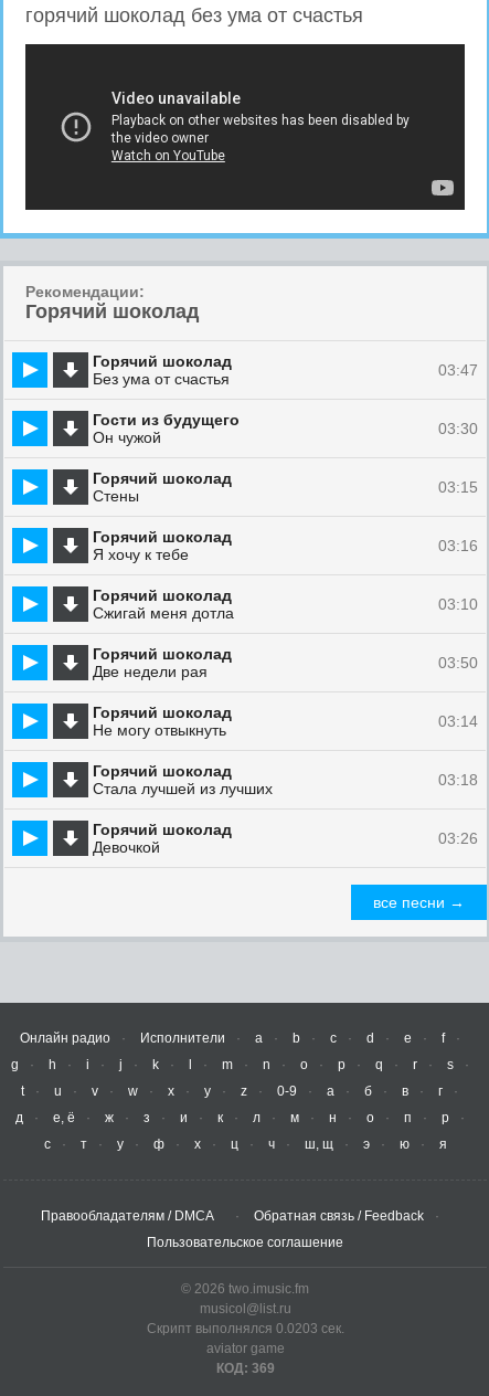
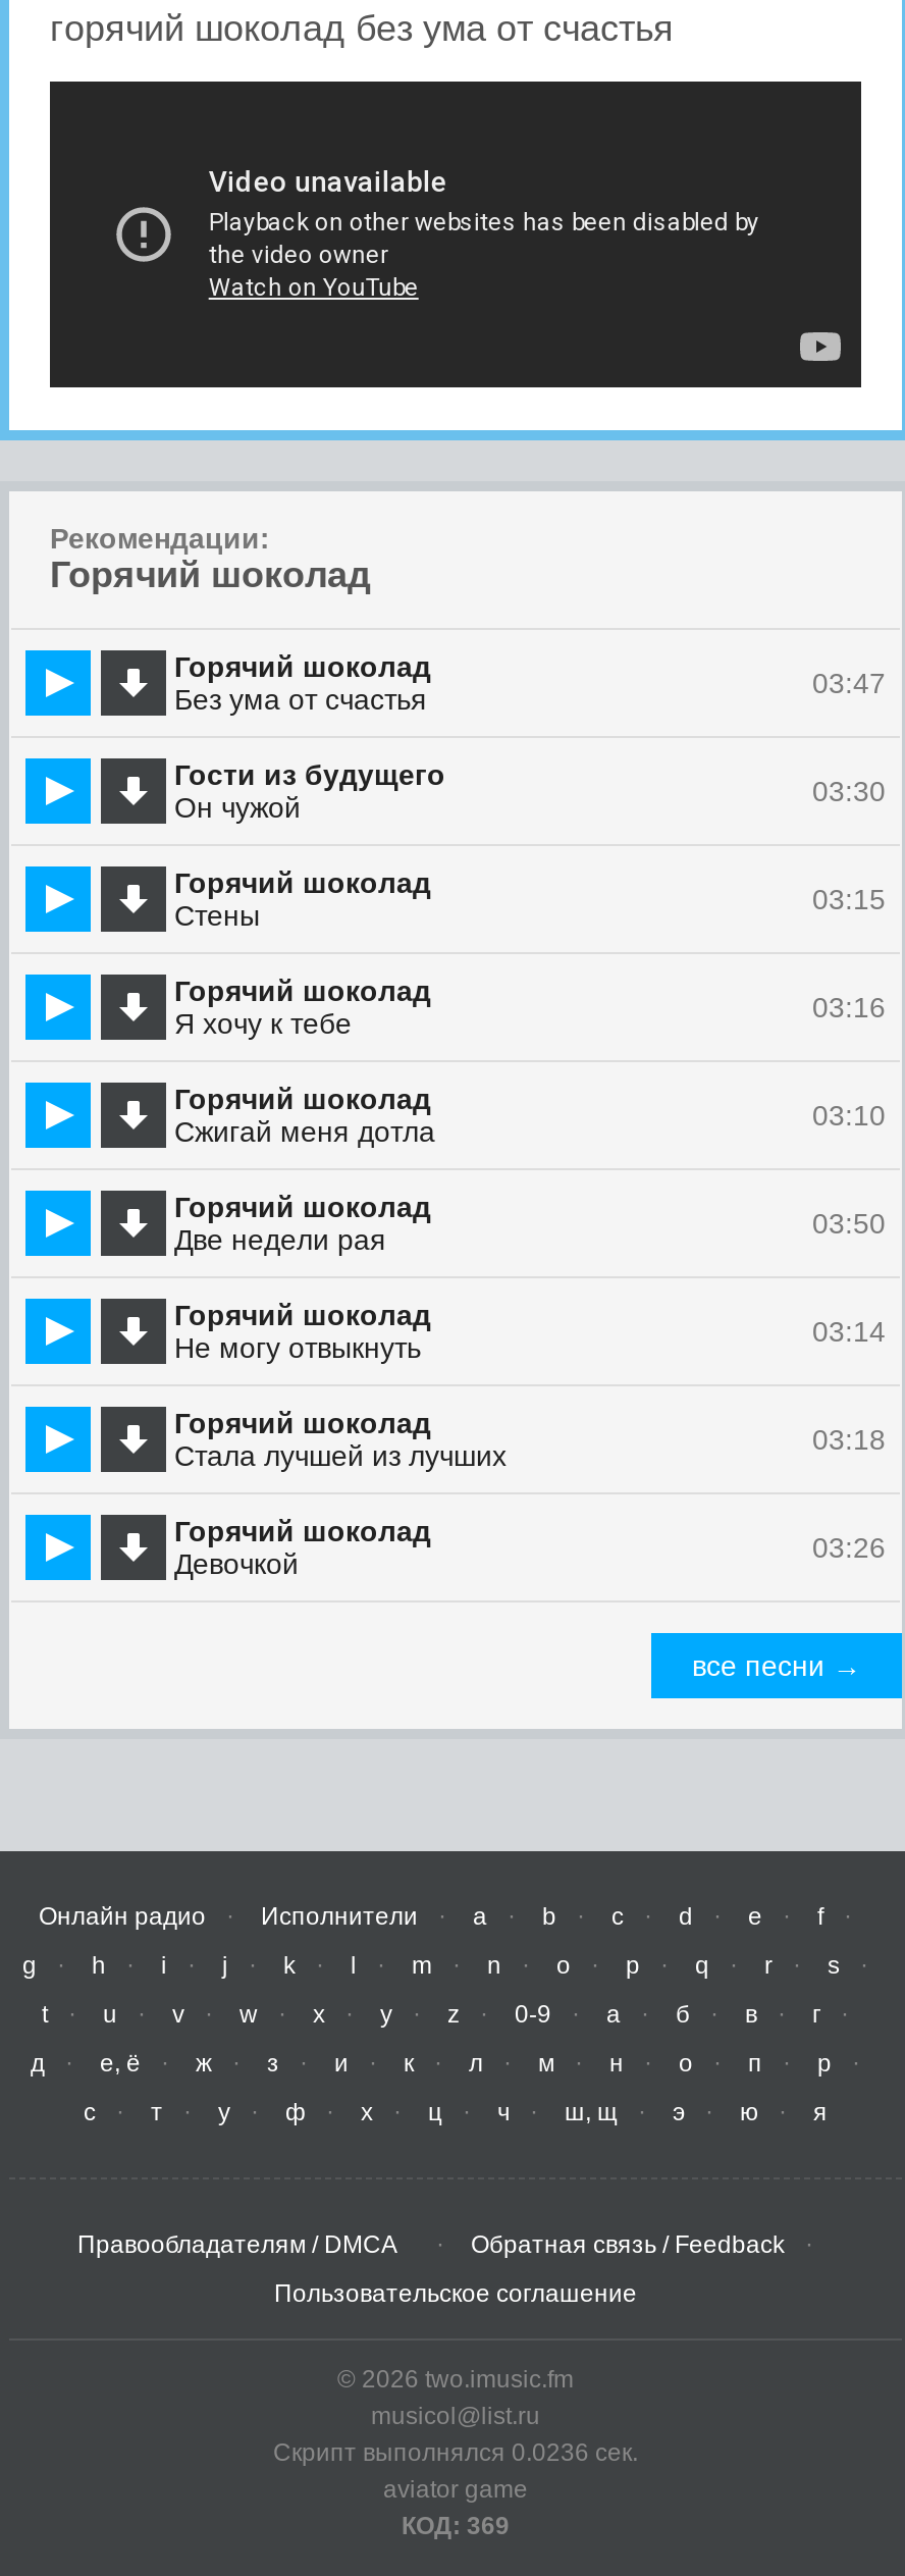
[146,1321,344,1336] Скрипт выполнялся 0.0203 сек. -> [273,2438,638,2467] Скрипт выполнялся 0.0236 сек.

